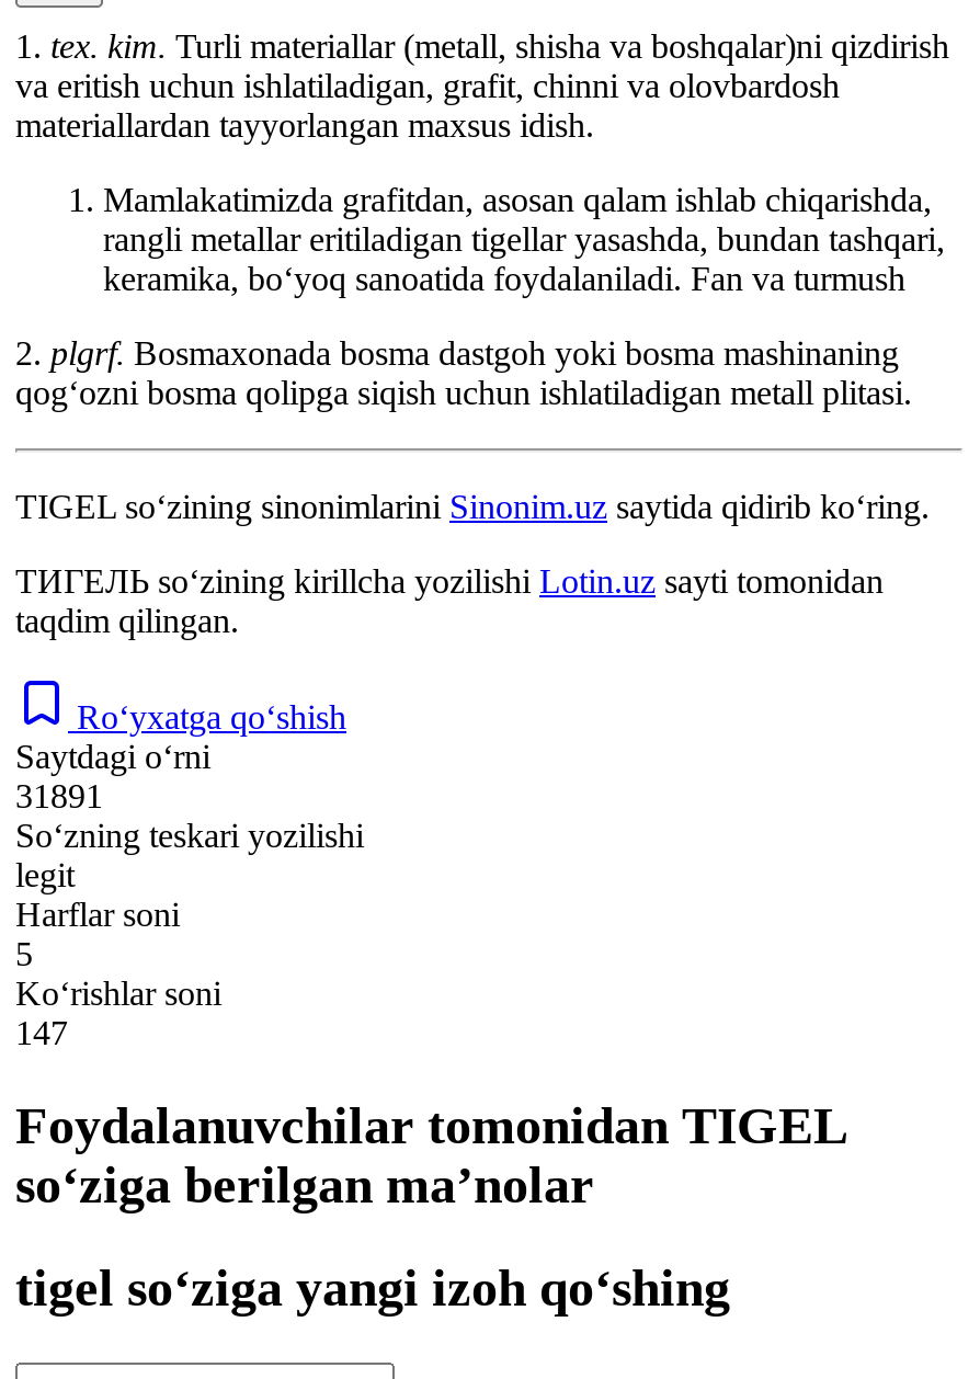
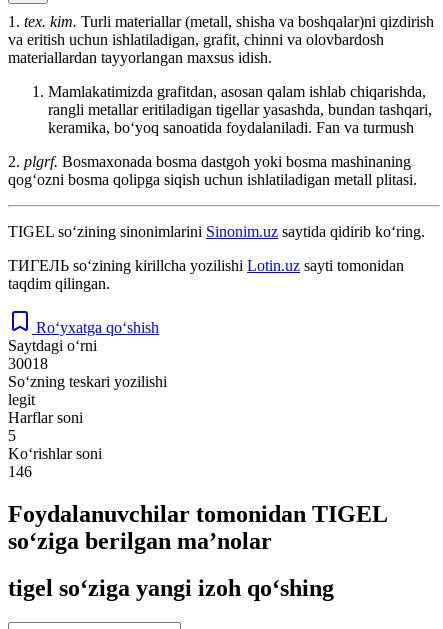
[15,777,103,814] 31891 -> [8,355,48,372] 30018
[15,1014,68,1051] 147 -> [8,463,32,480] 146

